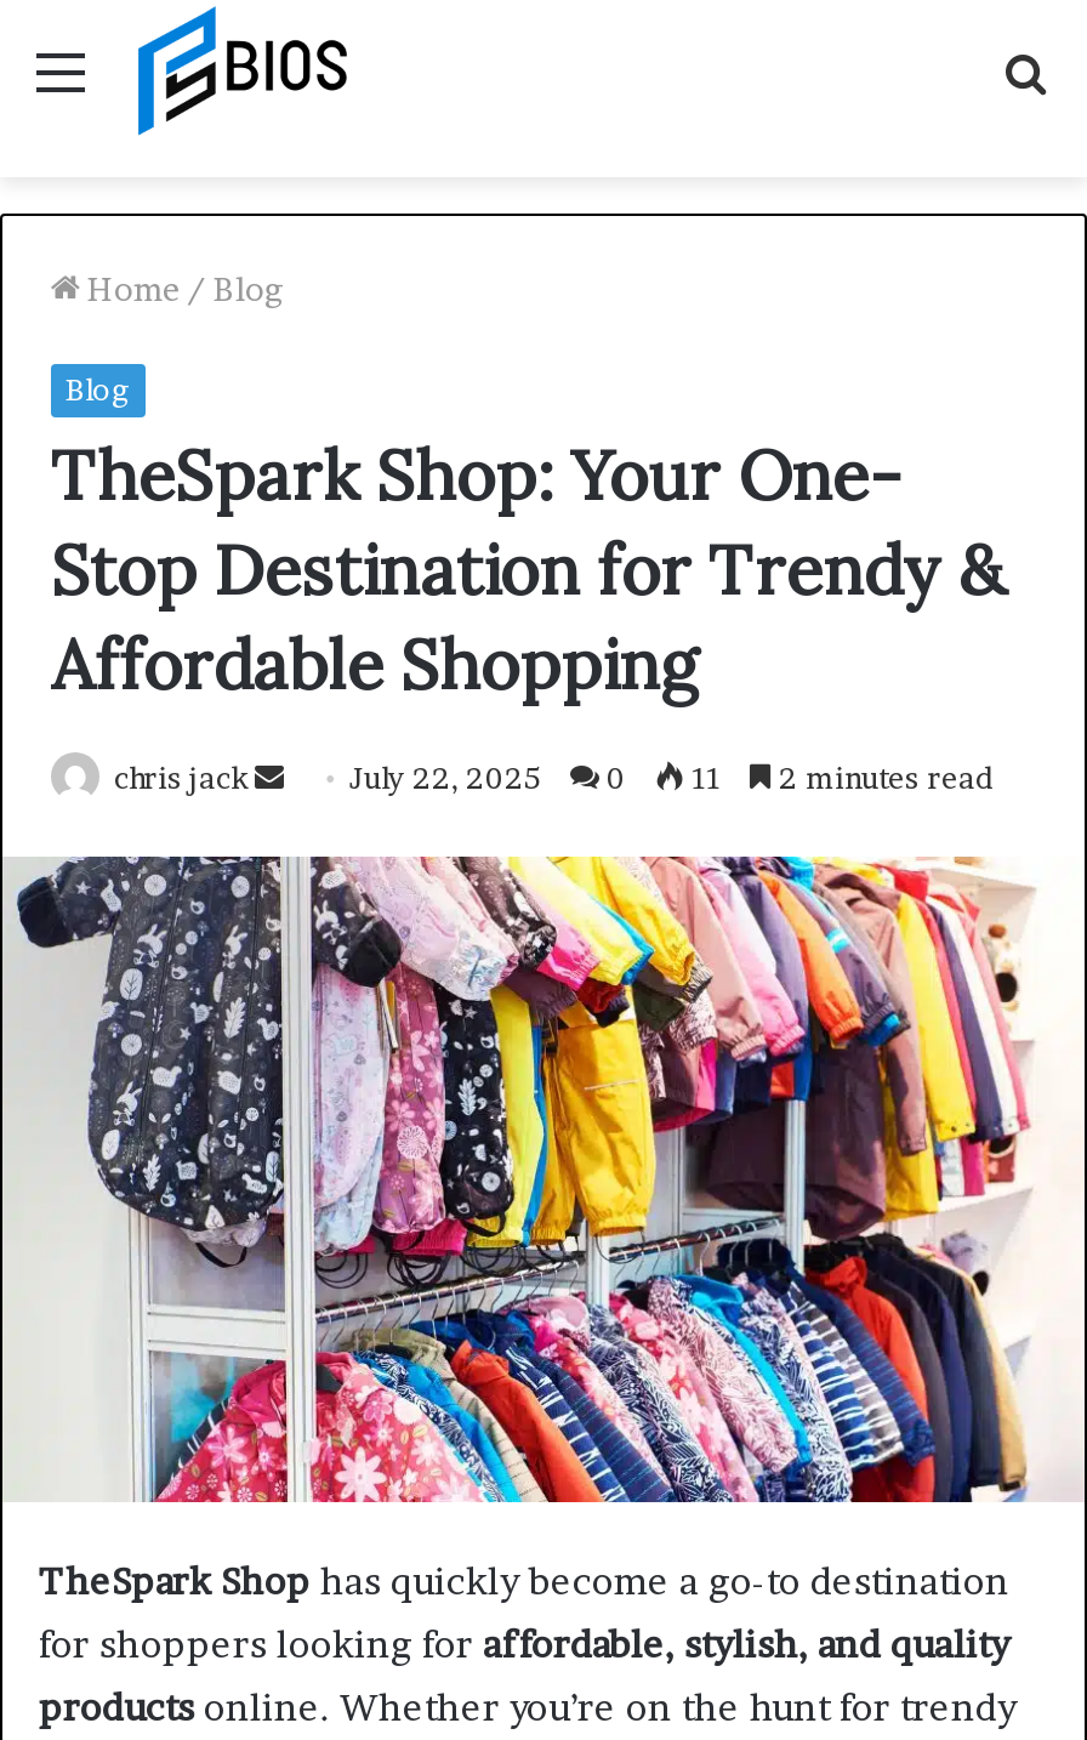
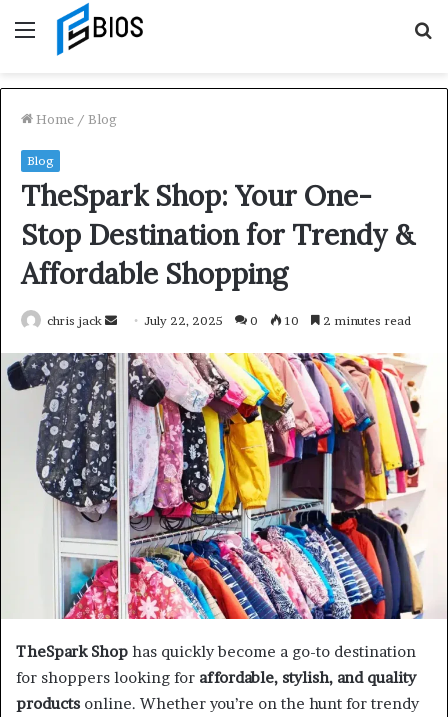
[684,760,721,796] 11 -> [282,313,299,328] 10

